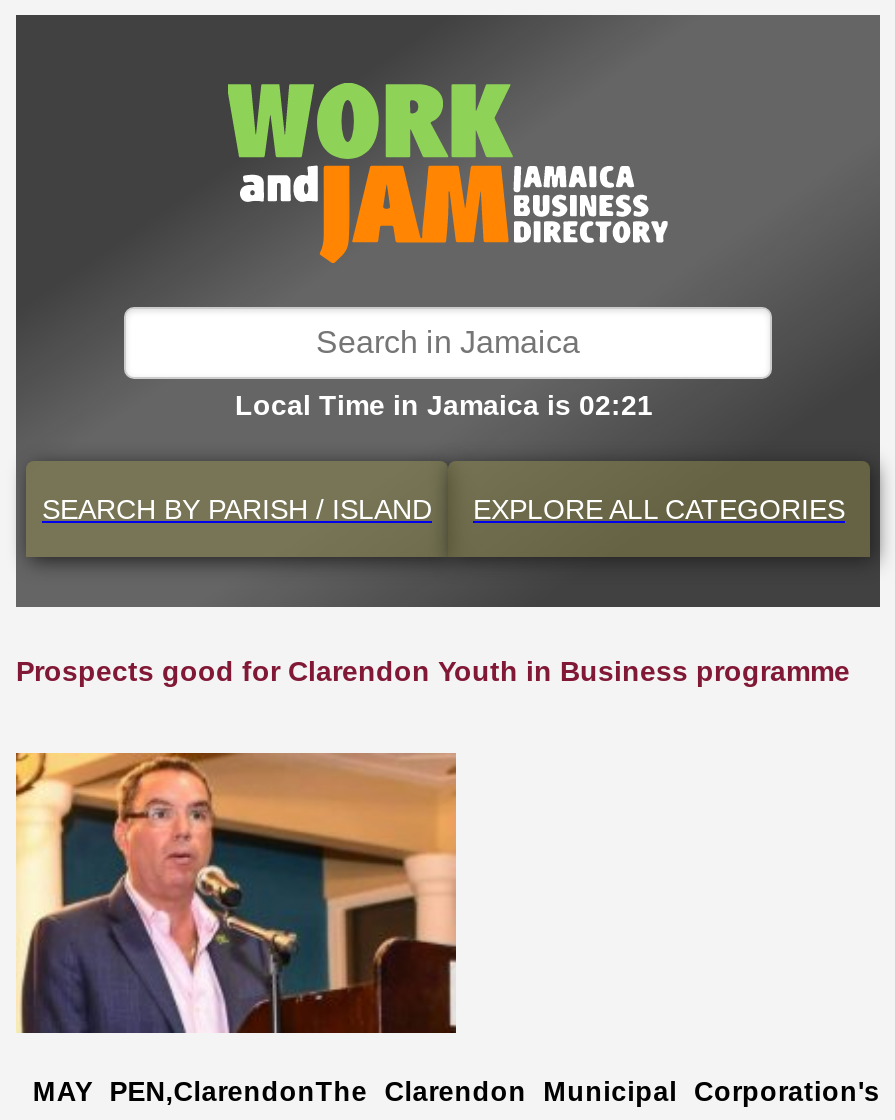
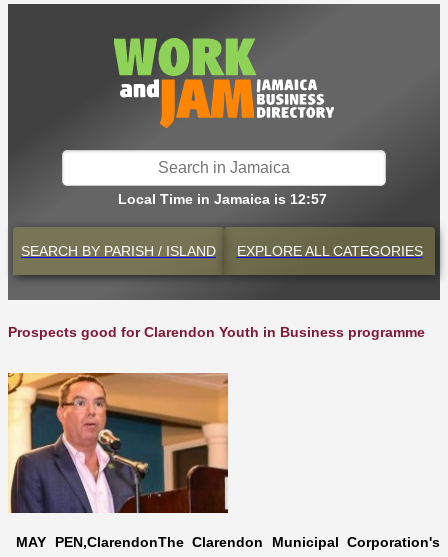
[235,389,653,421] Local Time in Jamaica is 02:21 -> [117,191,326,207] Local Time in Jamaica is 12:57

